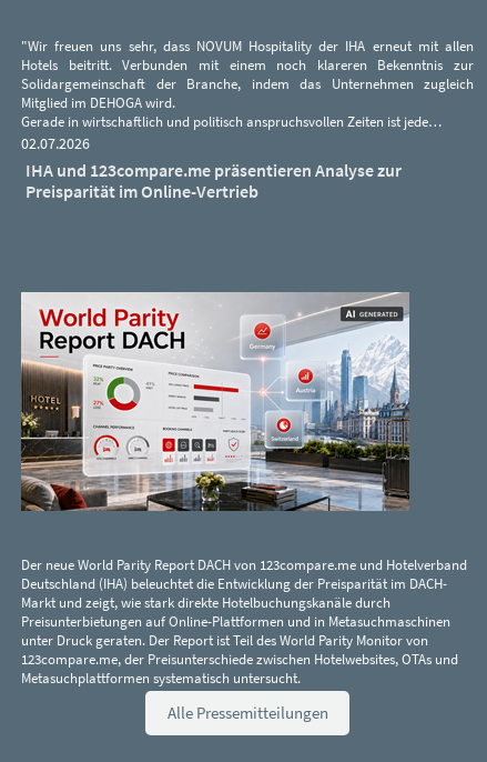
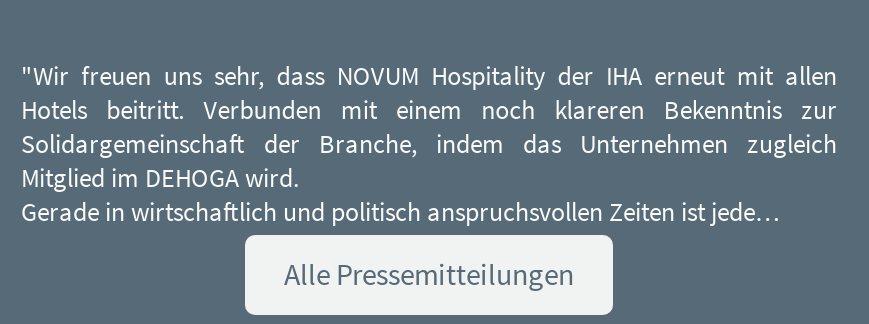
[21,133,402,202] 02.07.2026 | IHA und 123compare.me präsentieren Analyse zur | Preisparität im Online-Vertrieb -> none
[20,291,467,687] [image] | Der neue World Parity Report DACH von 123compare.me und Hotelverband | Deutschland (IHA) beleuchtet die Entwicklung der Preisparität im DACH- | Markt und zeigt, wie stark direkte Hotelbuchungskanäle durch | Preisunterbietungen auf Online-Plattformen und in Metasuchmaschinen | unter Druck geraten. Der Report ist Teil des World Parity Monitor von | 123compare.me, der Preisunterschiede zwischen Hotelwebsites, OTAs und | Metasuchplattformen systematisch untersucht. -> none

